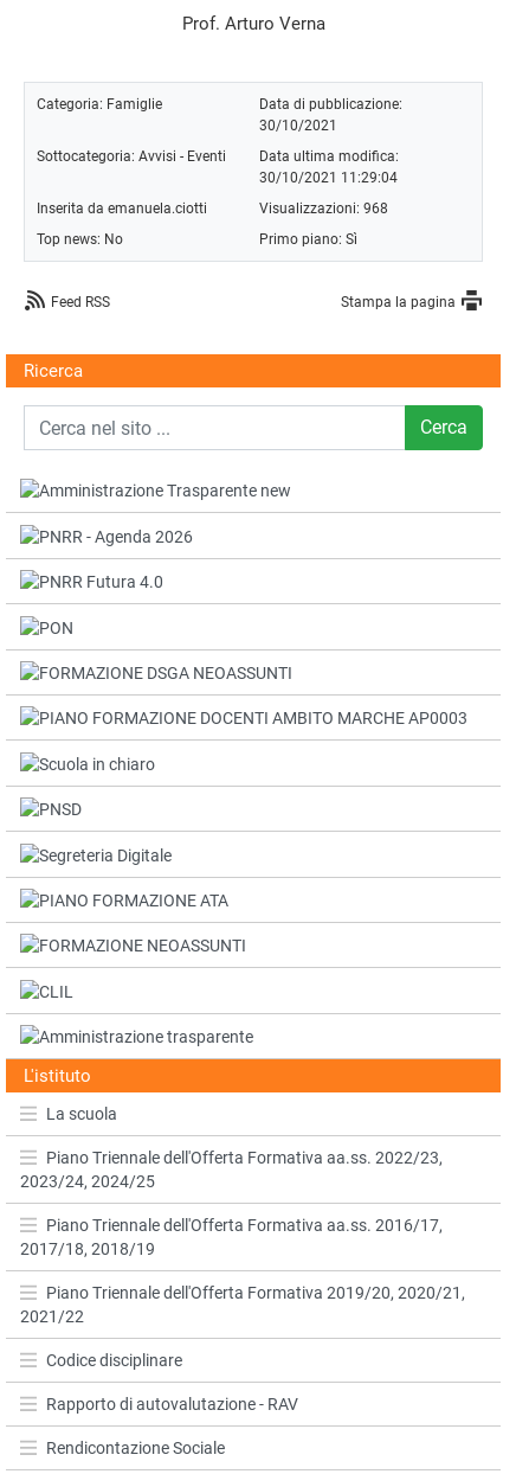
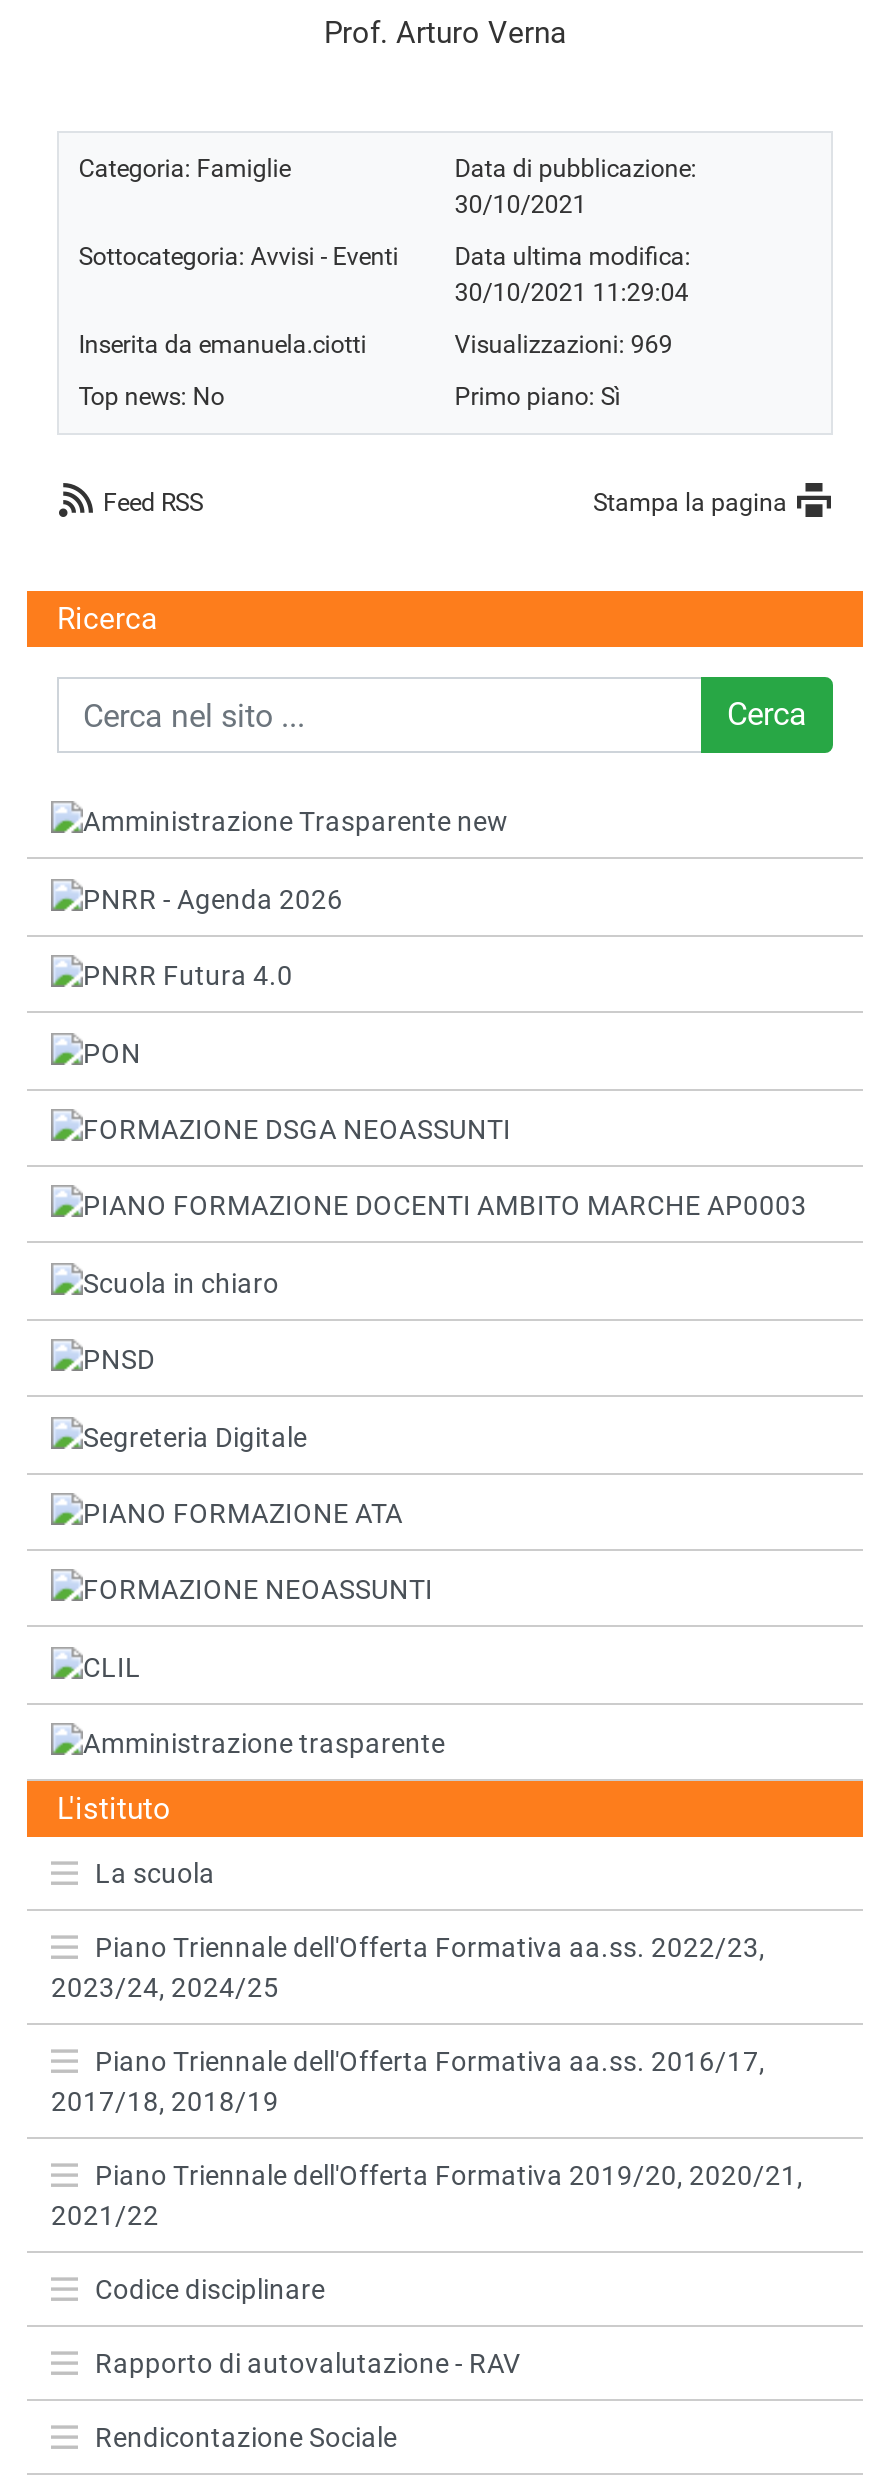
[259,199,388,217] Visualizzazioni: 968 -> [455,329,673,359] Visualizzazioni: 969

